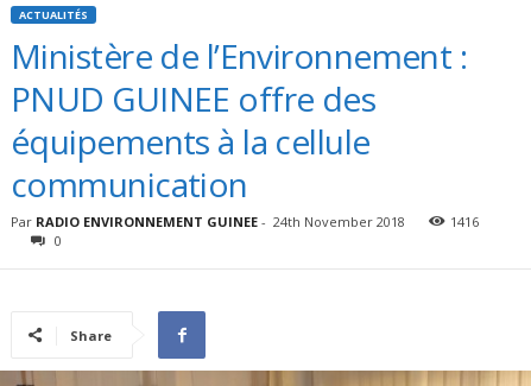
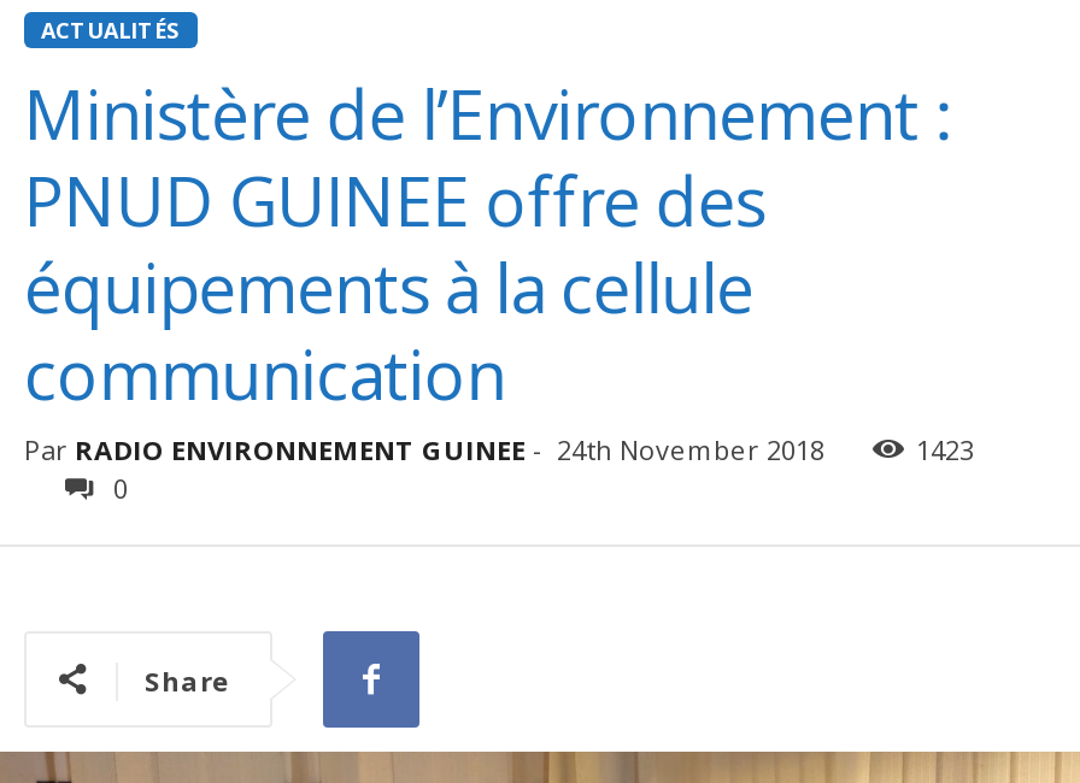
[450,213,479,230] 1416 -> [916,431,974,467] 1423

